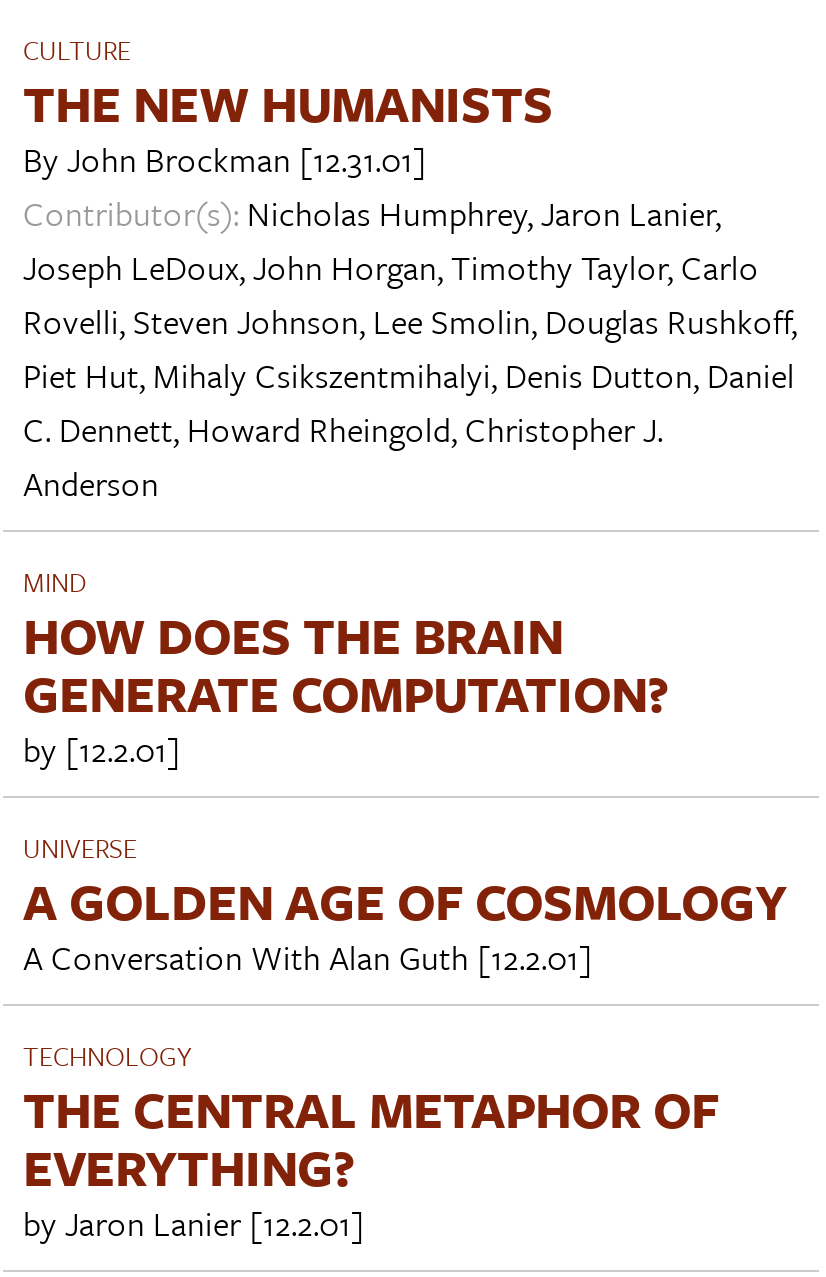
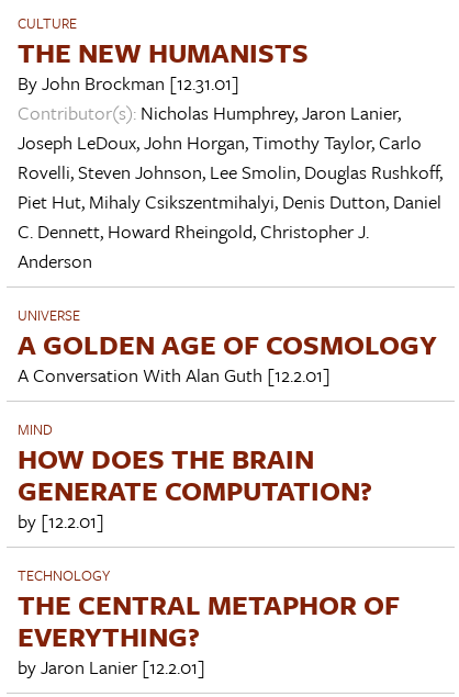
moved [23,561,669,773] -> [18,418,372,534]: MIND | HOW DOES THE BRAIN | GENERATE COMPUTATION? | by [12.2.01]
moved [23,827,787,981] -> [18,304,437,388]: UNIVERSE | A GOLDEN AGE OF COSMOLOGY | A Conversation With Alan Guth [12.2.01]

